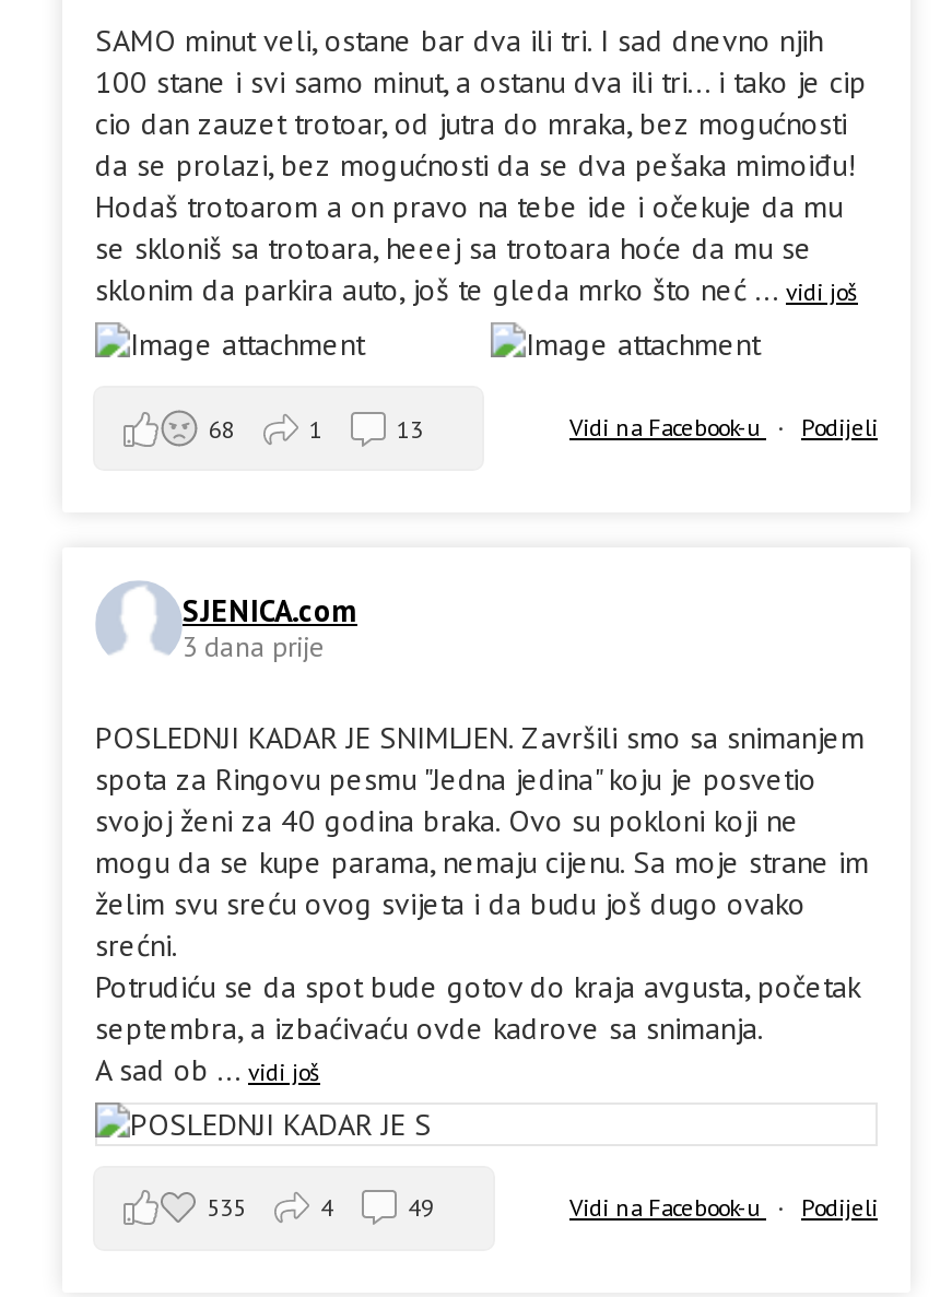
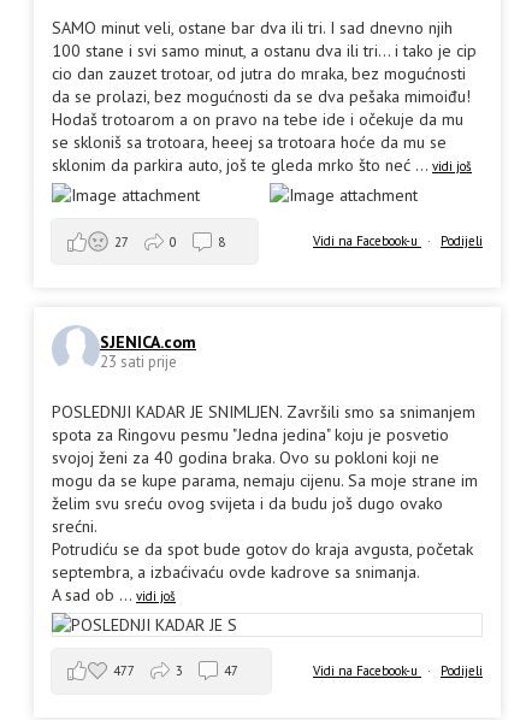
[209,414,235,444] 68 -> [114,233,129,250] 27
[309,414,322,444] 1 -> [170,233,177,250] 0
[397,414,423,444] 13 -> [218,233,225,250] 8
[183,628,325,665] 3 dana prije -> [100,351,177,372] 23 sati prije
[207,1193,246,1223] 535 -> [113,663,135,679] 477
[320,1193,333,1223] 4 -> [176,663,183,679] 3
[408,1193,434,1223] 49 -> [224,663,238,679] 47

